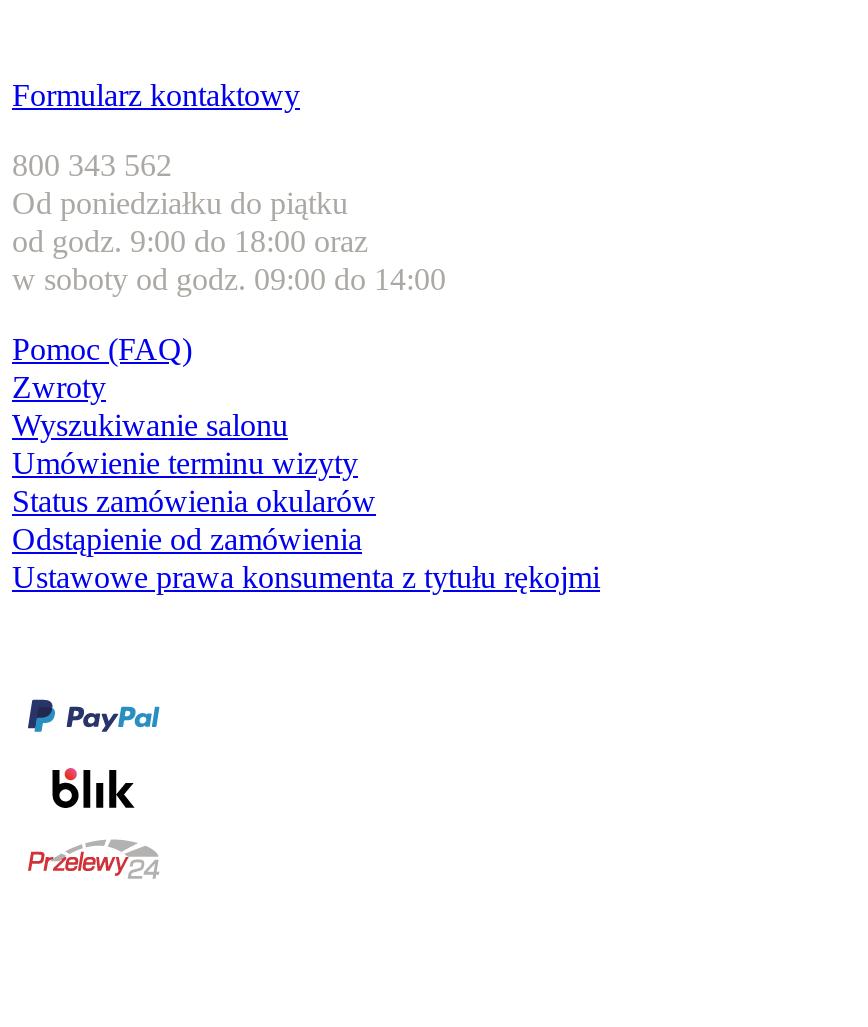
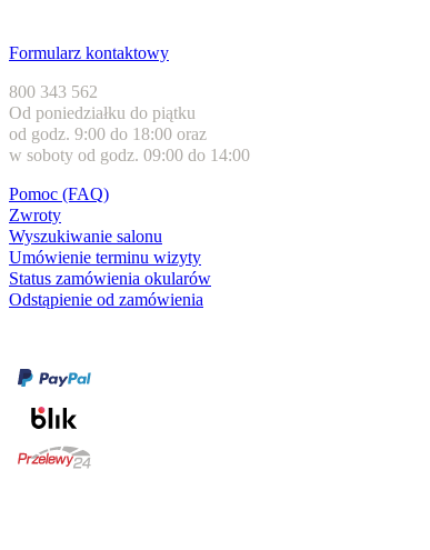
[12,559,600,593] Ustawowe prawa konsumenta z tytułu rękojmi -> none

